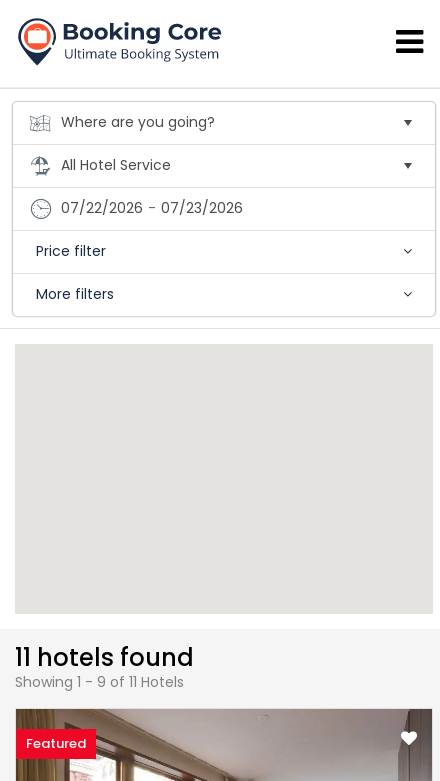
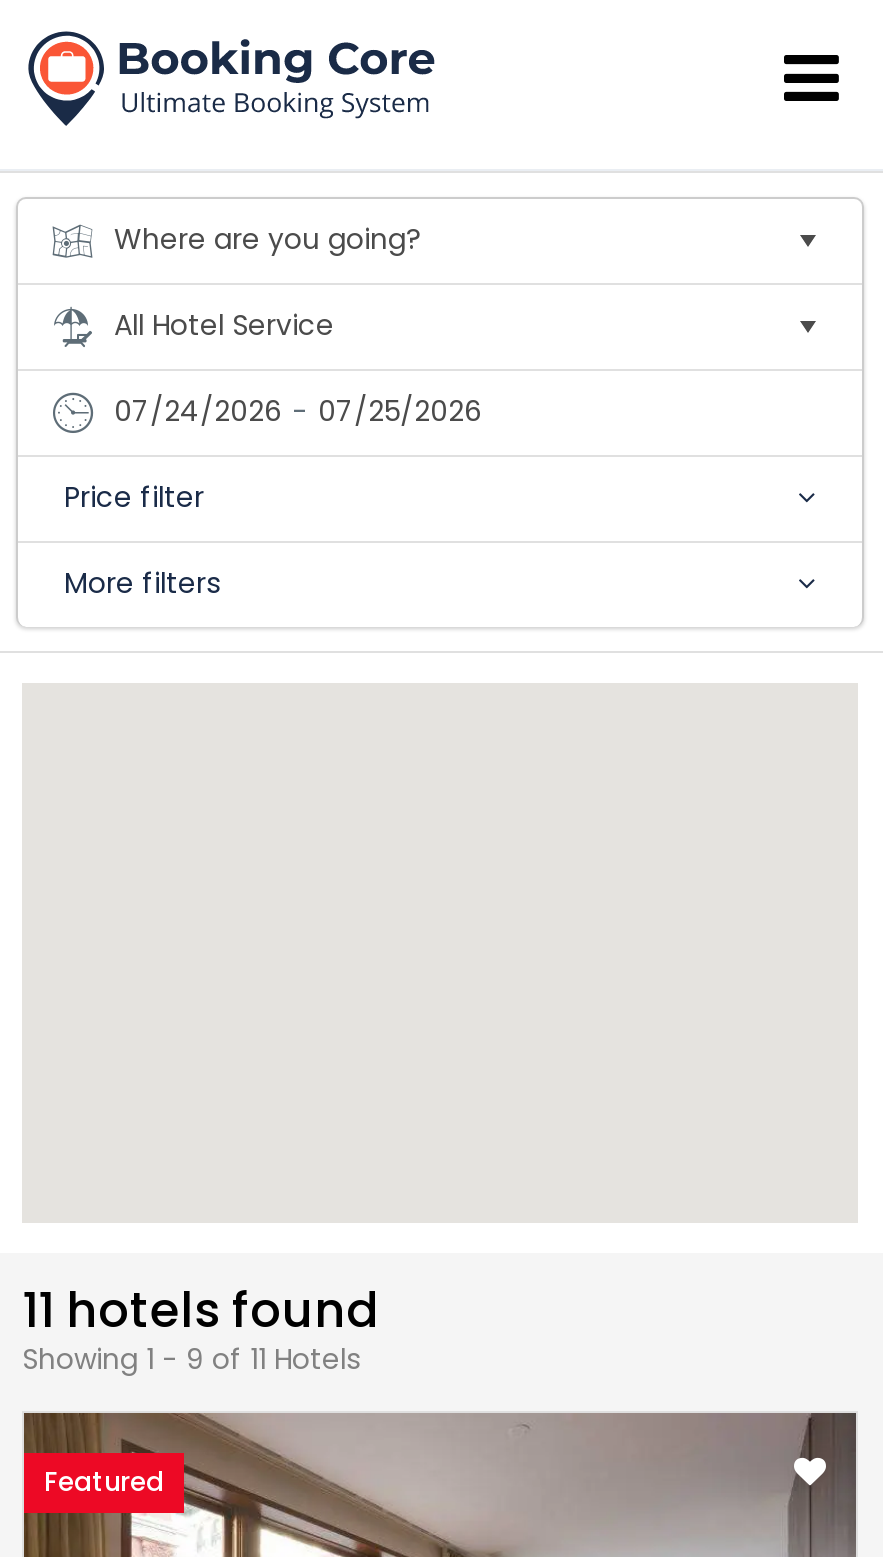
[61,198,243,218] 07/22/2026 - 07/23/2026 -> [114,391,482,431] 07/24/2026 - 07/25/2026

